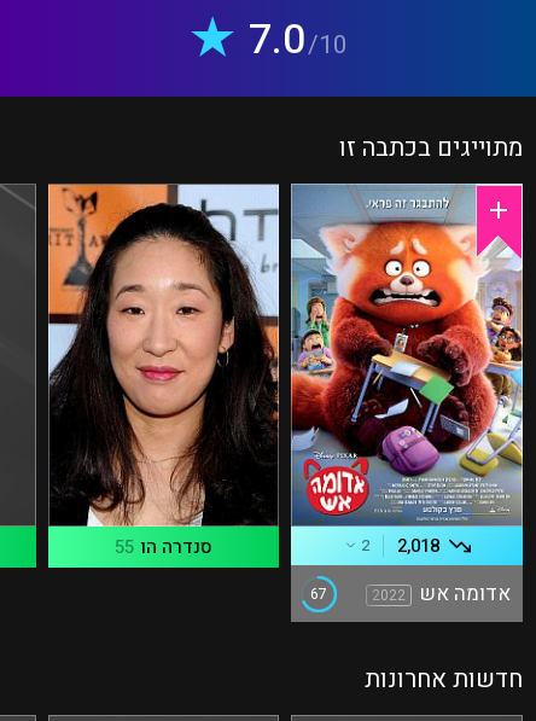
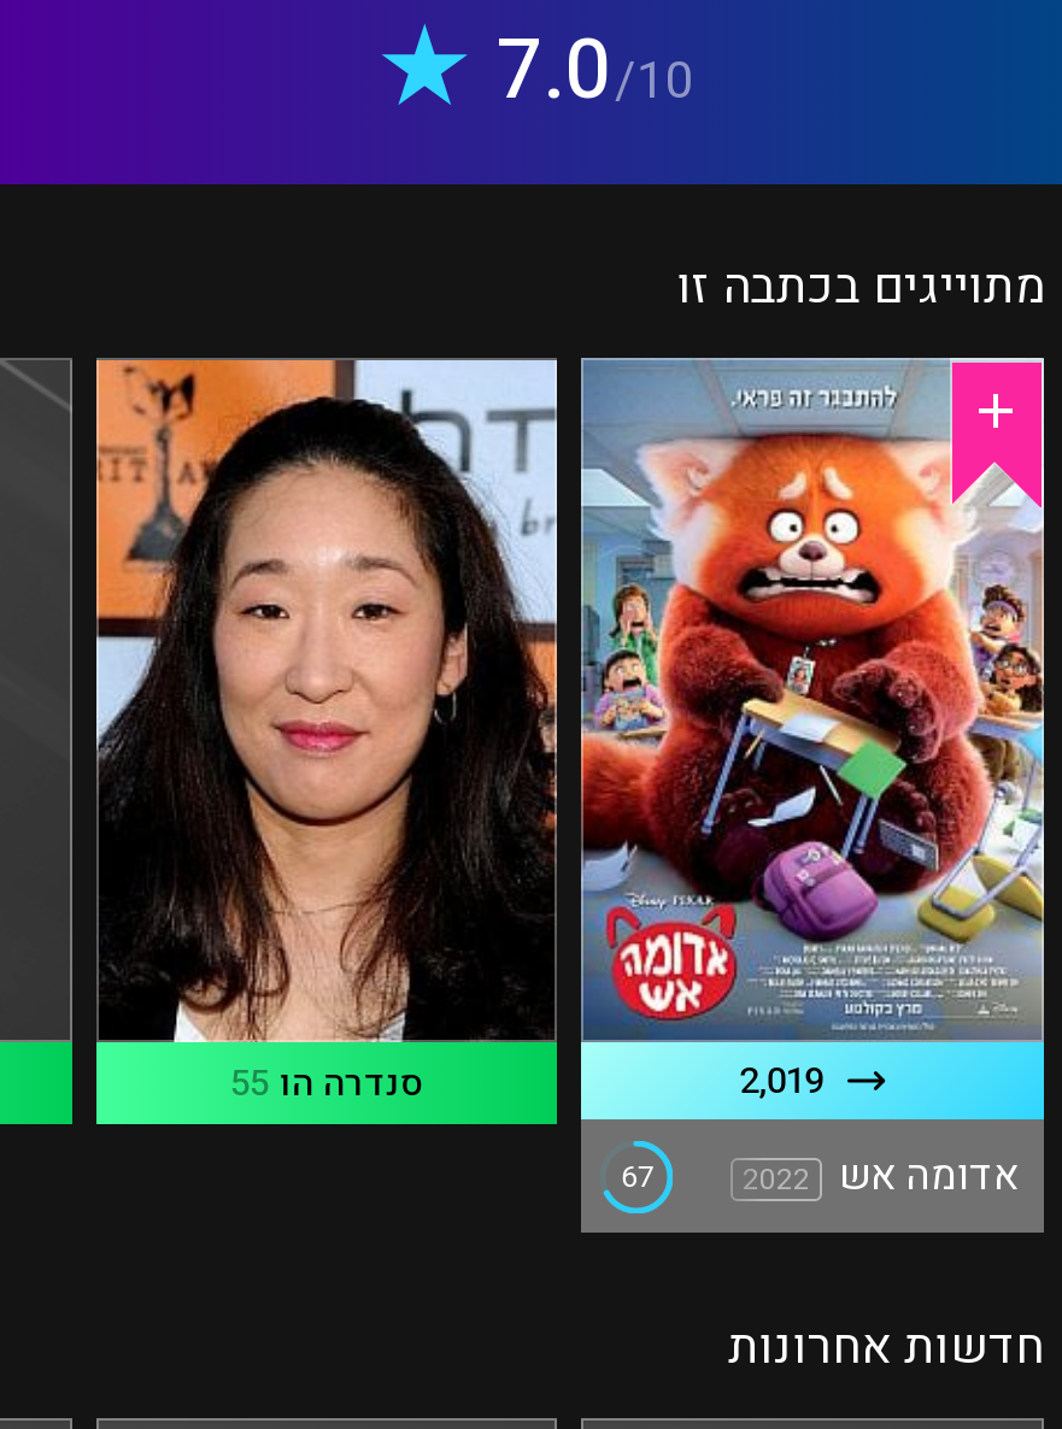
[361,532,439,559] 2,018 | 2 -> [739,1054,824,1107] 2,019

